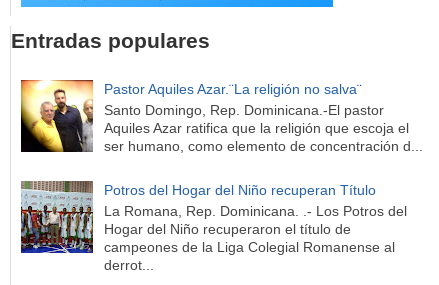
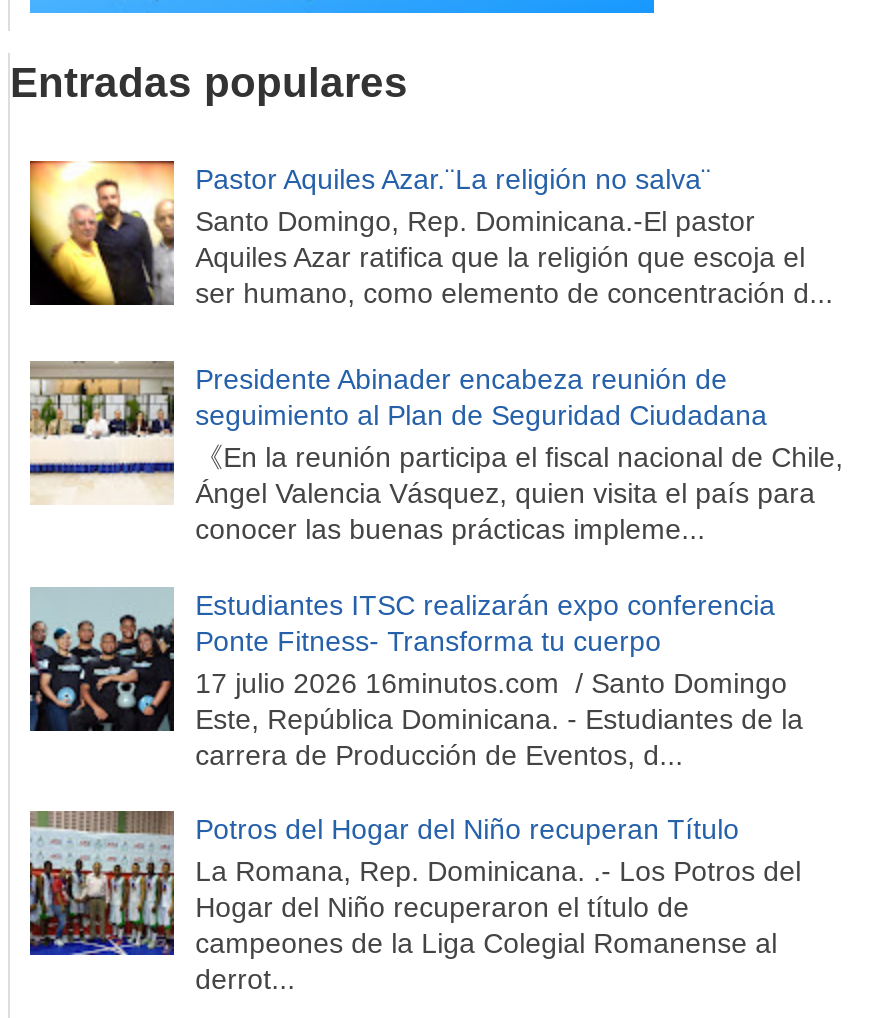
none -> [28,362,843,770] [image] | Presidente Abinader encabeza reunión de | seguimiento al Plan de Seguridad Ciudadana | 《En la reunión participa el fiscal nacional de Chile, | Ángel Valencia Vásquez, quien visita el país para | conocer las buenas prácticas impleme... | Estudiantes ITSC realizarán expo conferencia | Ponte Fitness- Transforma tu cuerpo | 17 julio 2026 16minutos.com / Santo Domingo | Este, República Dominicana. - Estudiantes de la | carrera de Producción de Eventos, d...
none -> [28,586,166,734] [image]

